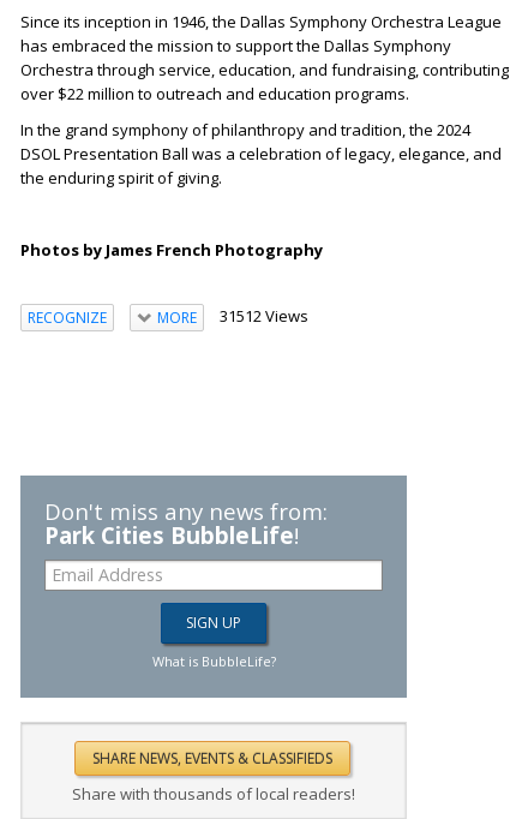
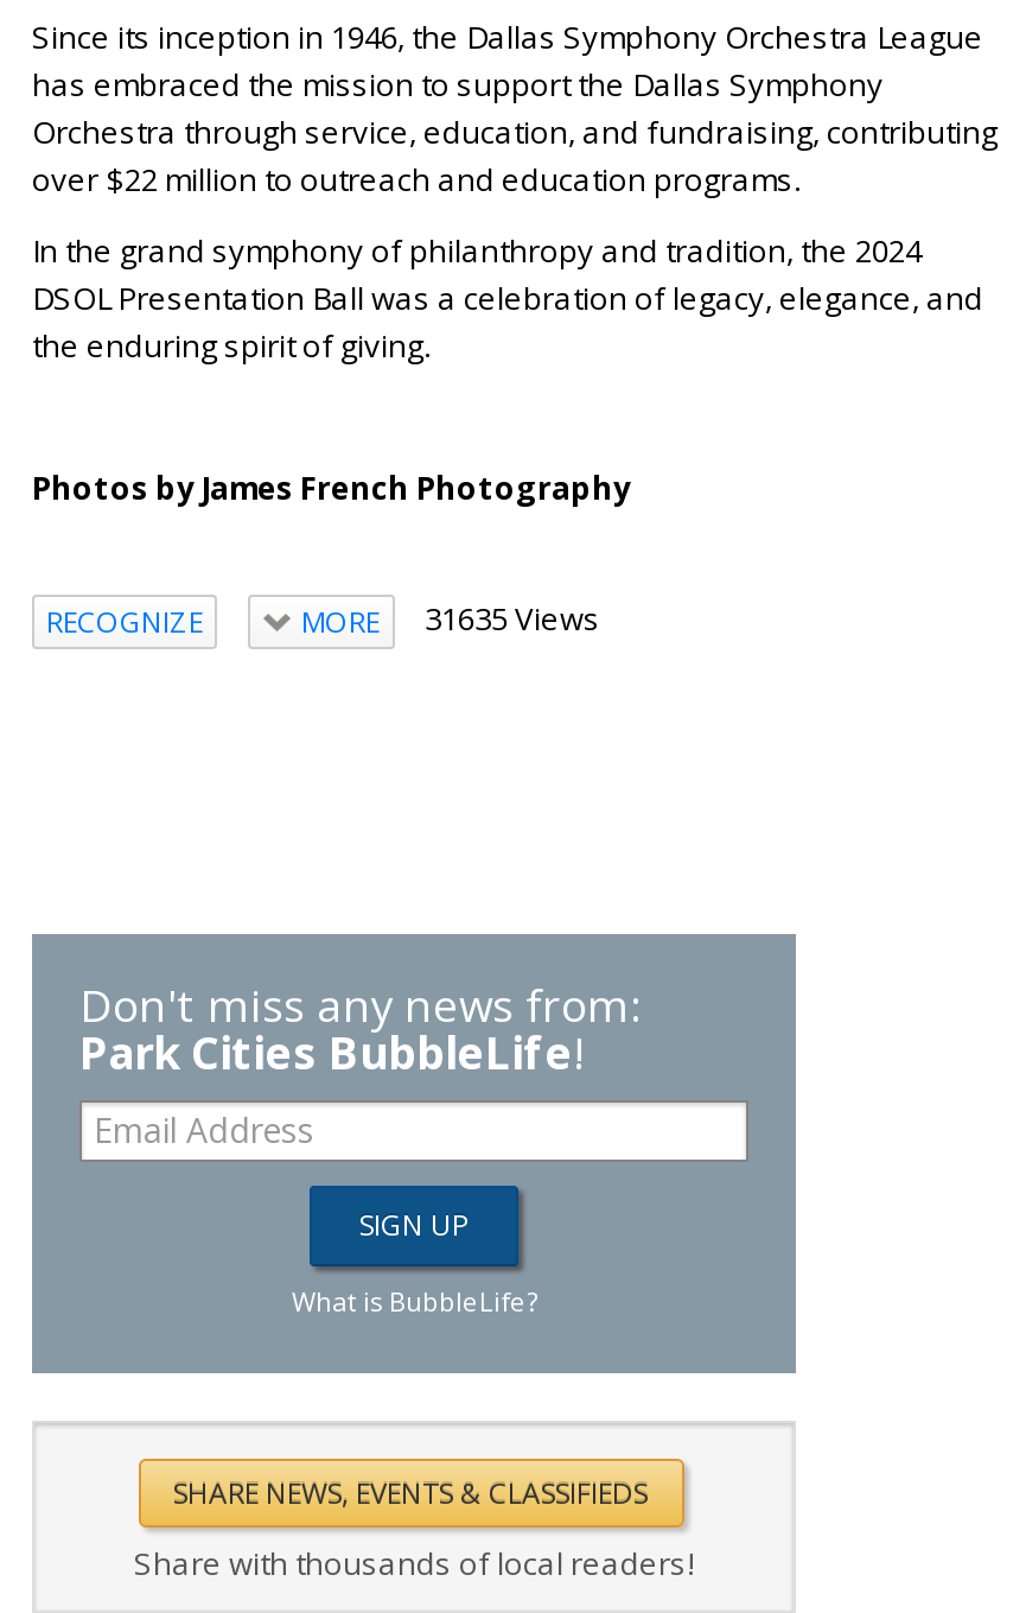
[157,305,308,328] MORE 31512 Views -> [301,597,600,642] MORE 31635 Views

